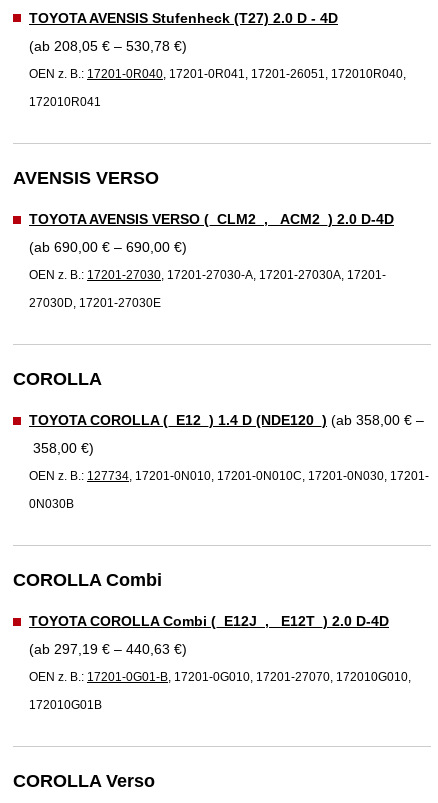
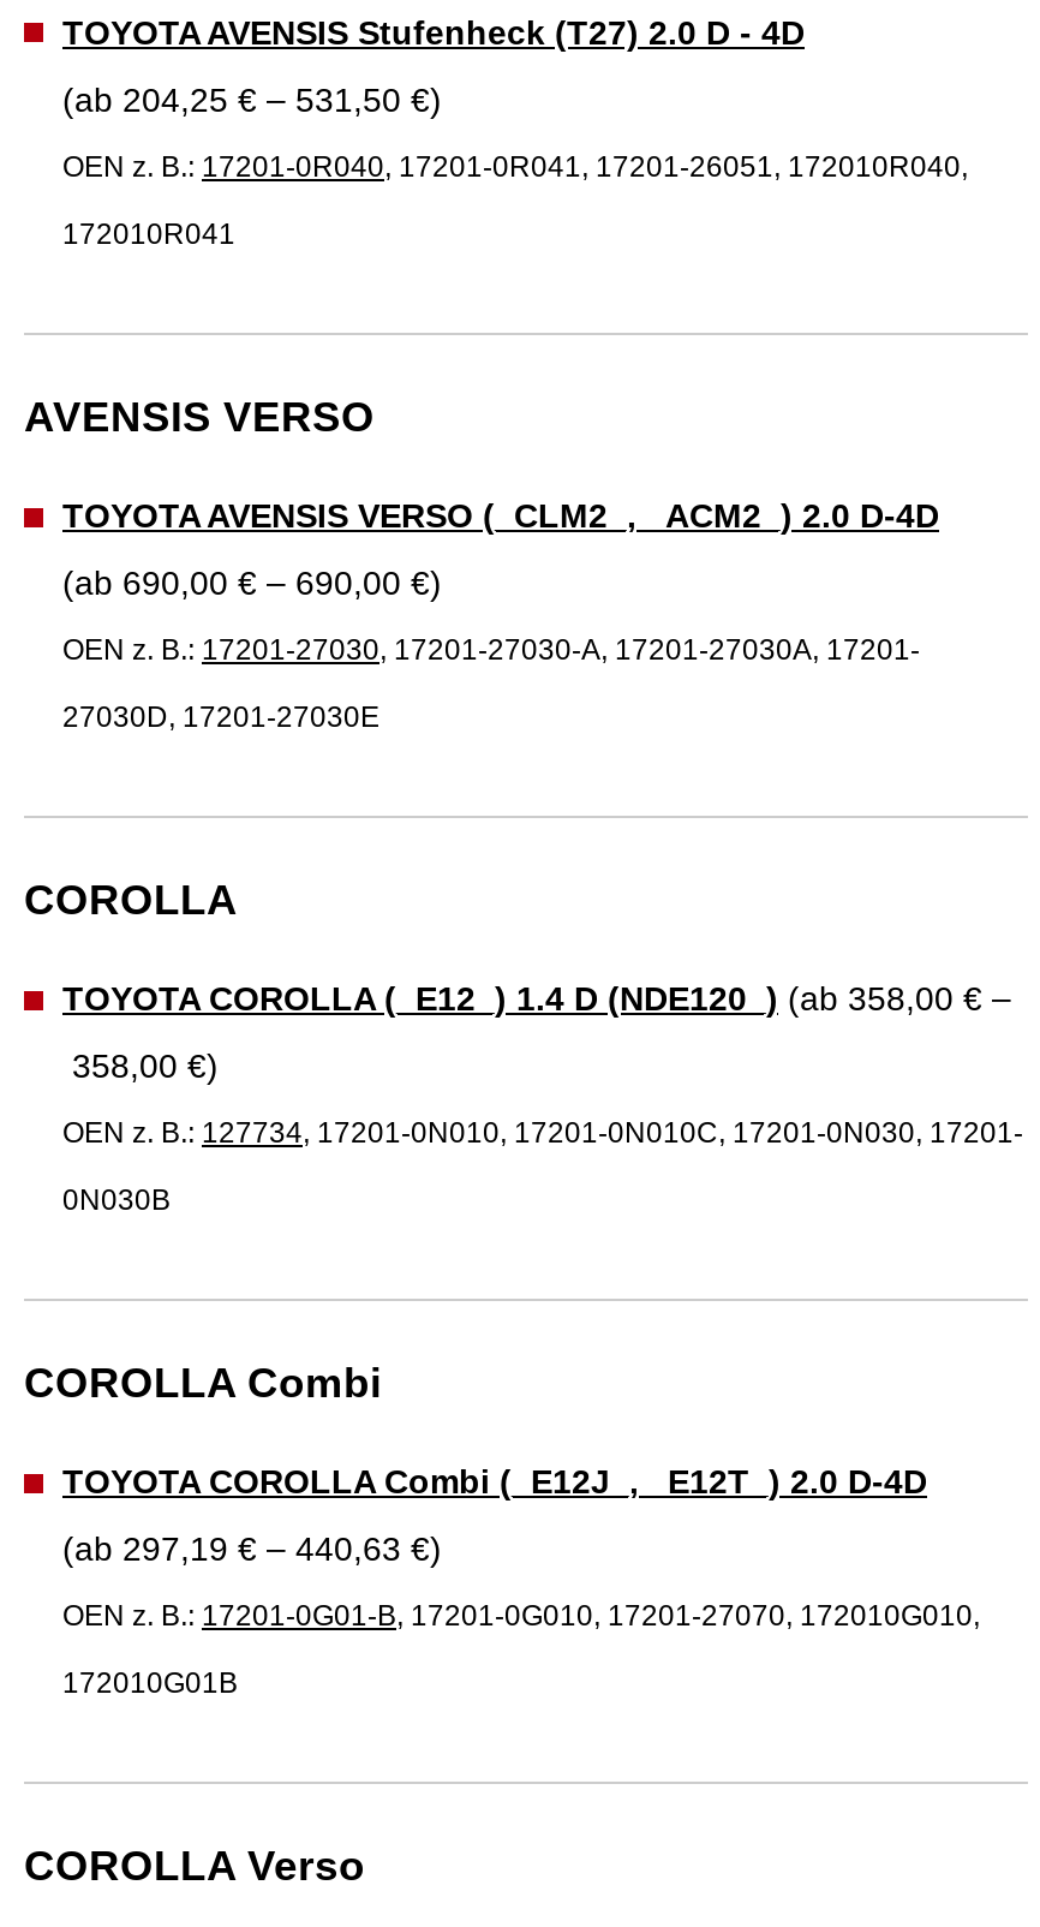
[29,38,187,54] (ab 208,05 € – 530,78 €) -> [62,80,442,119] (ab 204,25 € – 531,50 €)

